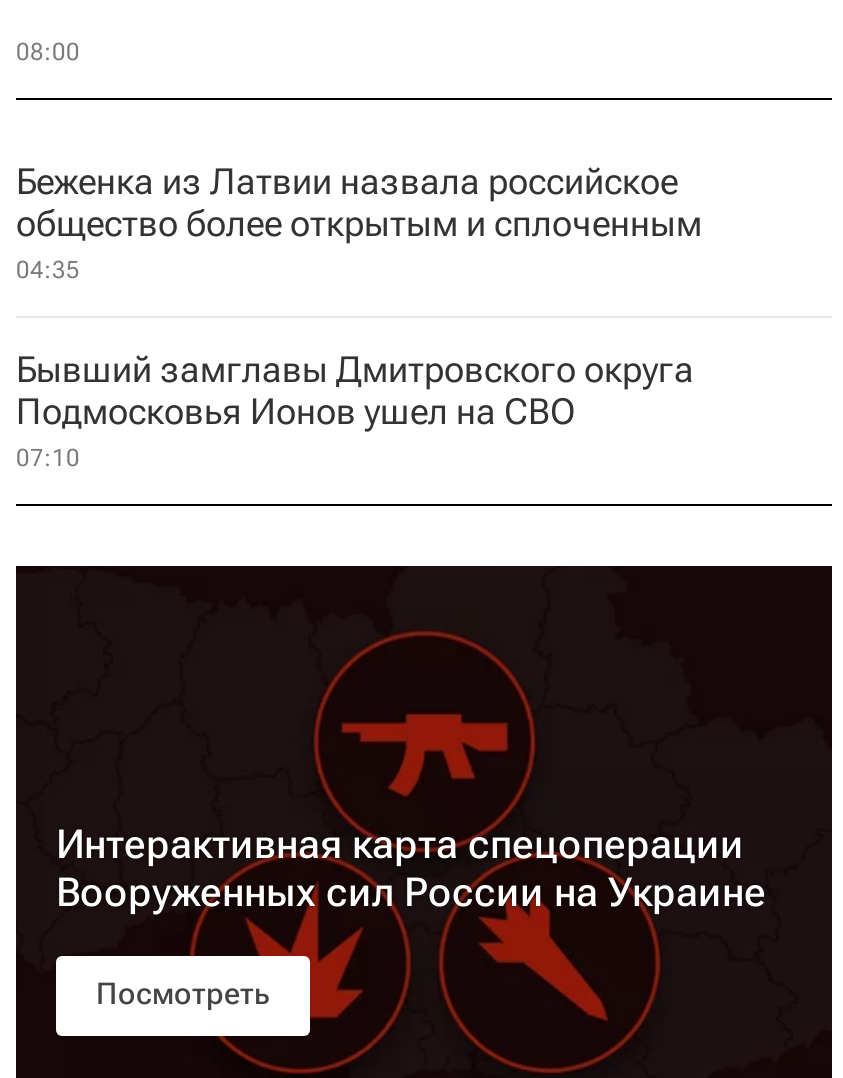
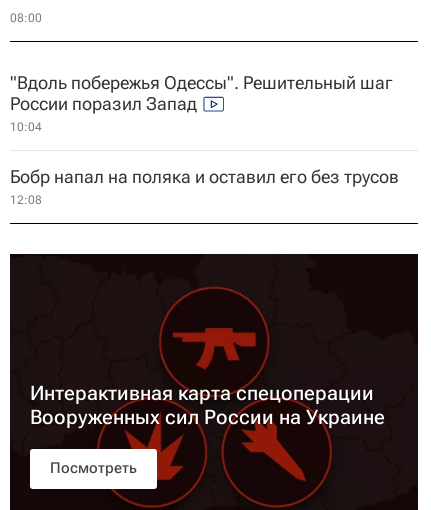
[16,160,702,284] Беженка из Латвии назвала российское | общество более открытым и сплоченным | 04:35 -> [10,72,393,134] "Вдоль побережья Одессы". Решительный шаг | России поразил Запад | 10:04
[16,348,694,472] Бывший замглавы Дмитровского округа | Подмосковья Ионов ушел на СВО | 07:10 -> [10,166,399,207] Бобр напал на поляка и оставил его без трусов | 12:08

